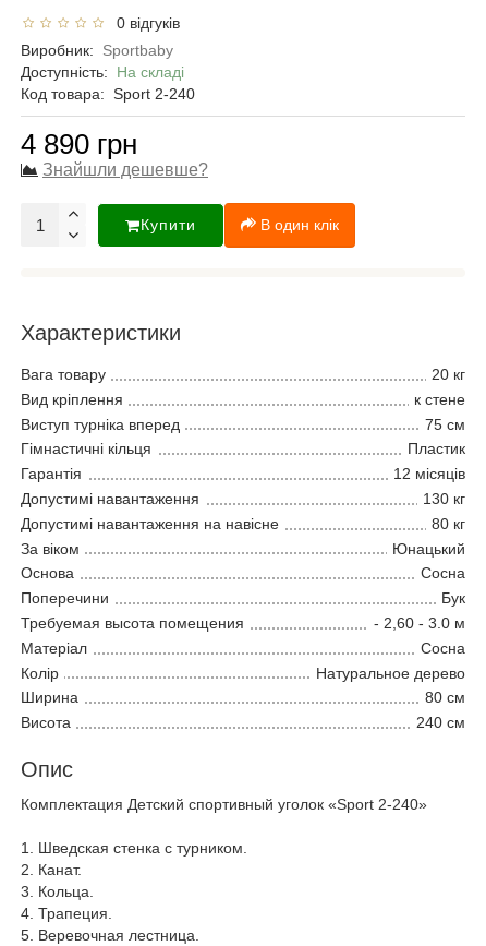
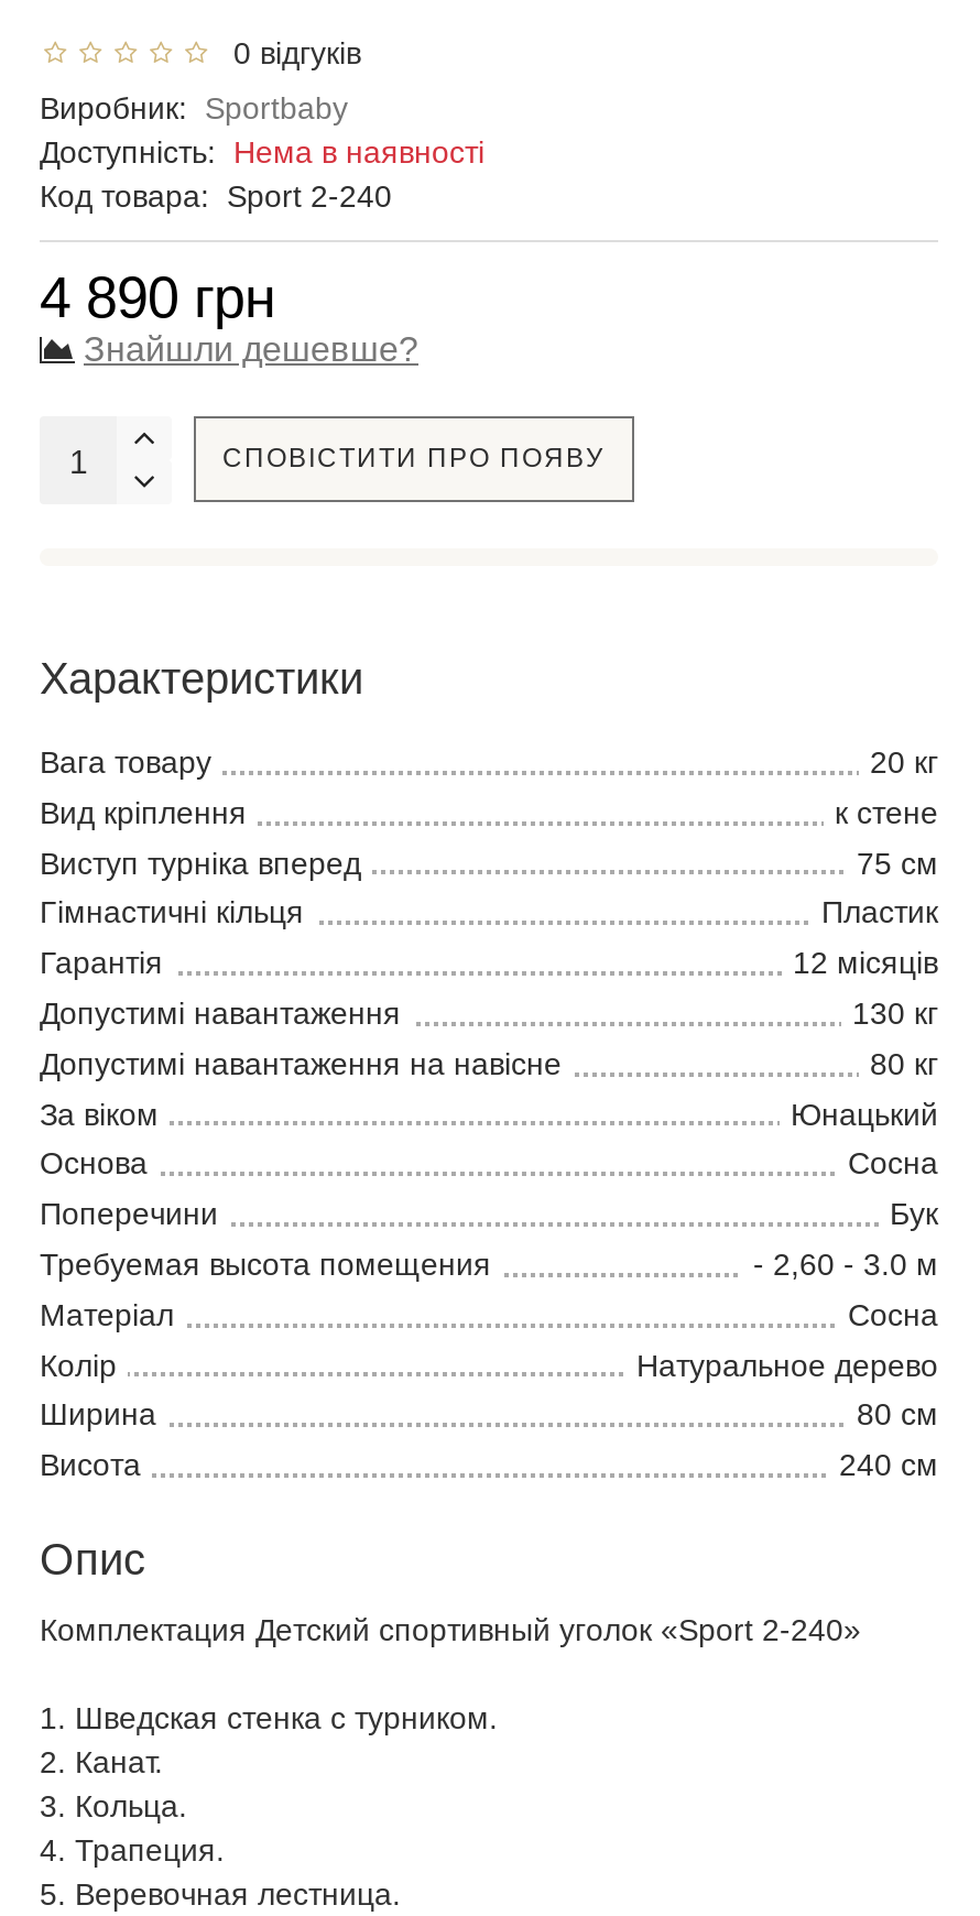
[21,63,184,81] Доступність: На складі -> [40,134,484,170] Доступність: Нема в наявності
[141,216,339,233] Купити | В один клік -> [222,443,606,473] СПОВІСТИТИ ПРО ПОЯВУ

